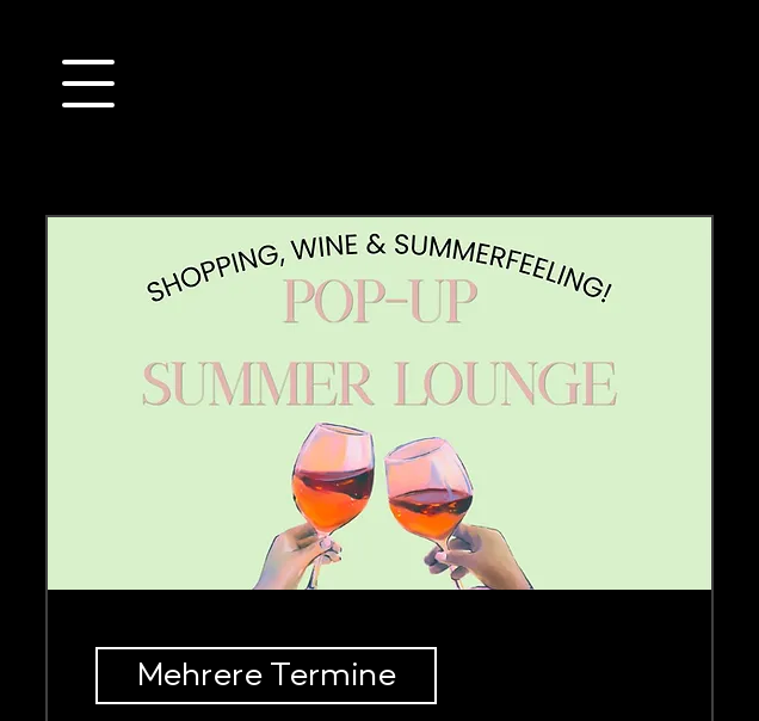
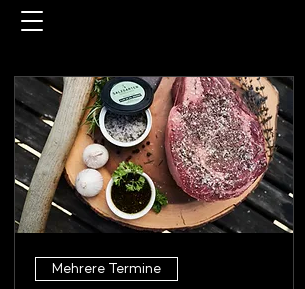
[45,215,714,592] [image] -> [14,76,294,234] [image]

